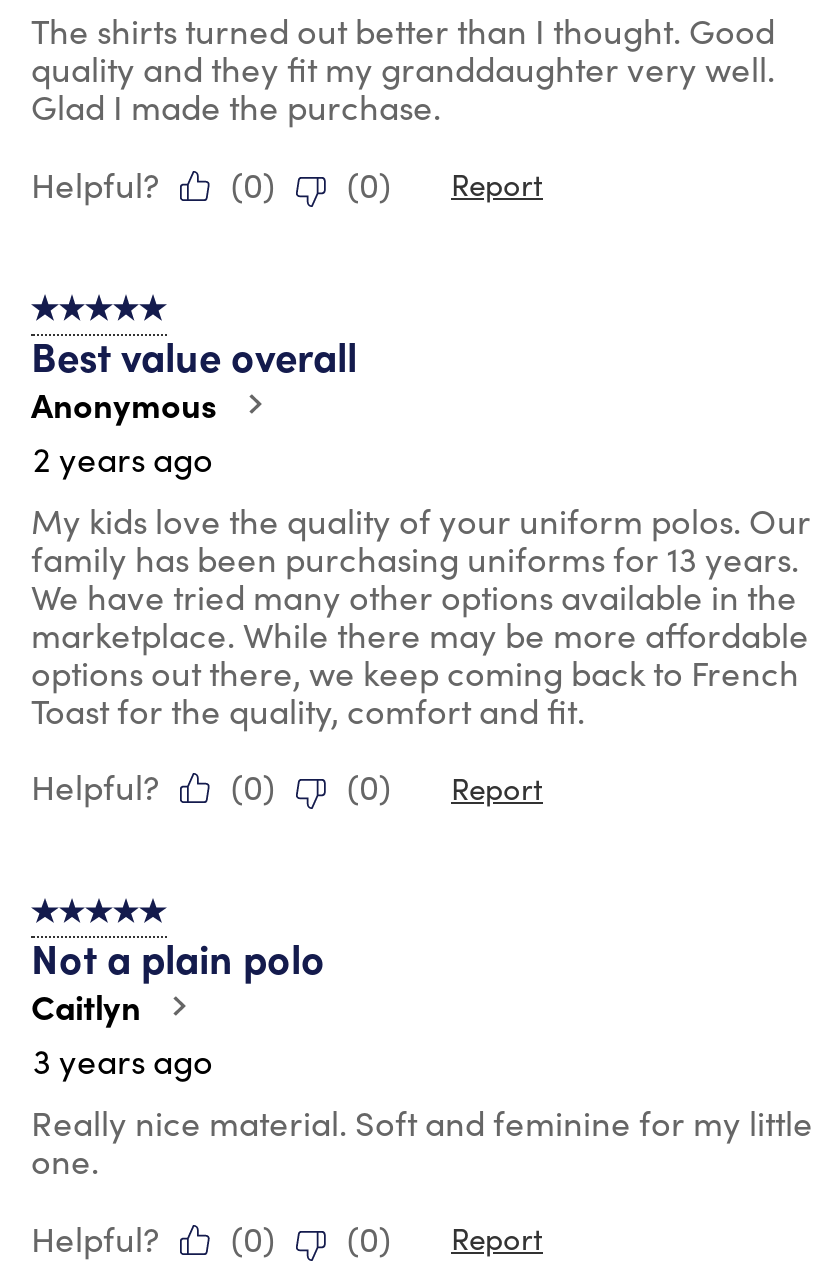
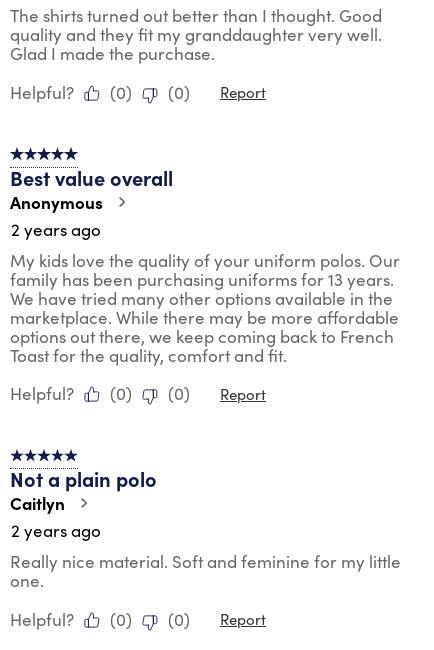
[33,1039,213,1085] 3 years ago -> [11,519,101,542] 2 years ago

